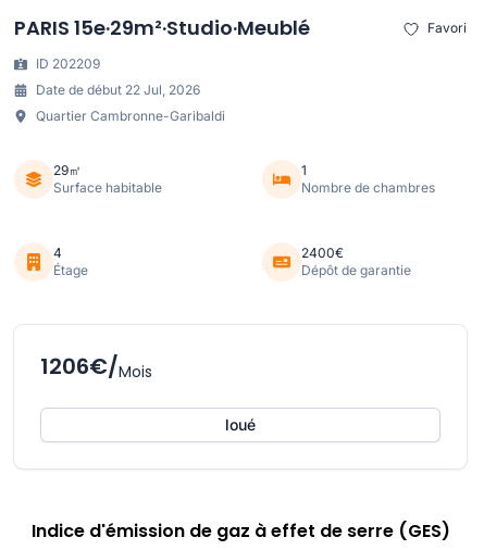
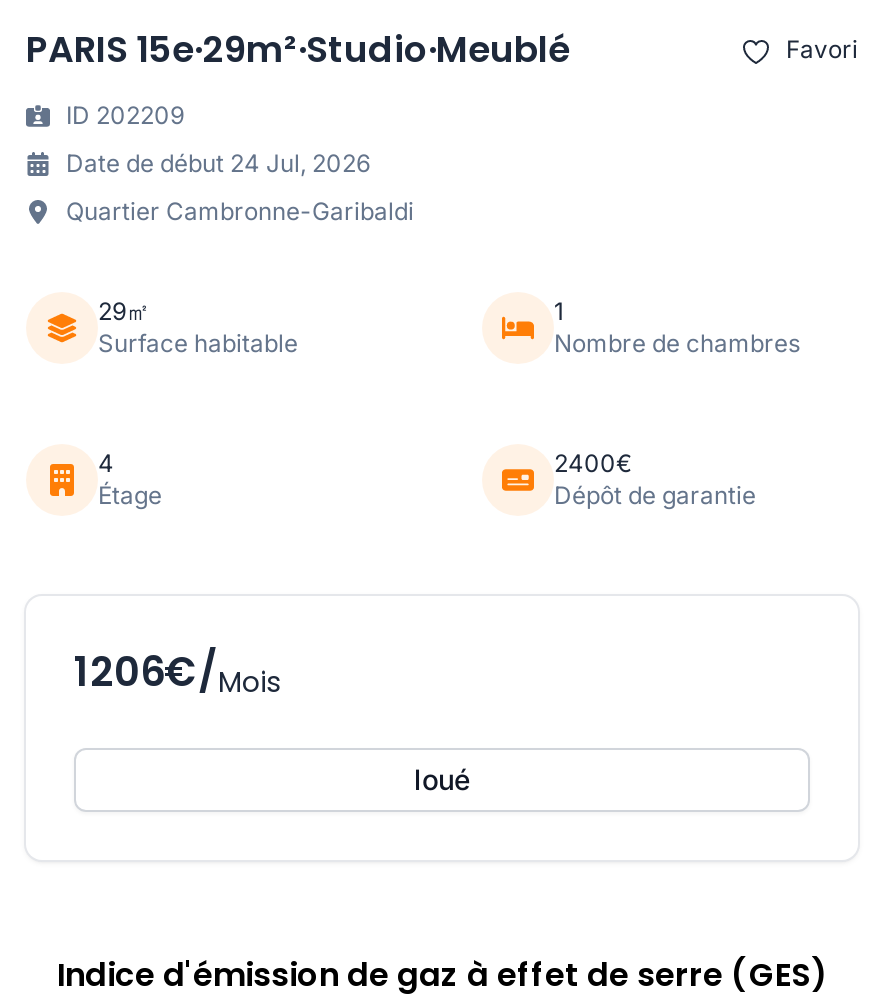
[36,81,200,97] Date de début 22 Jul, 2026 -> [66,147,370,177] Date de début 24 Jul, 2026

